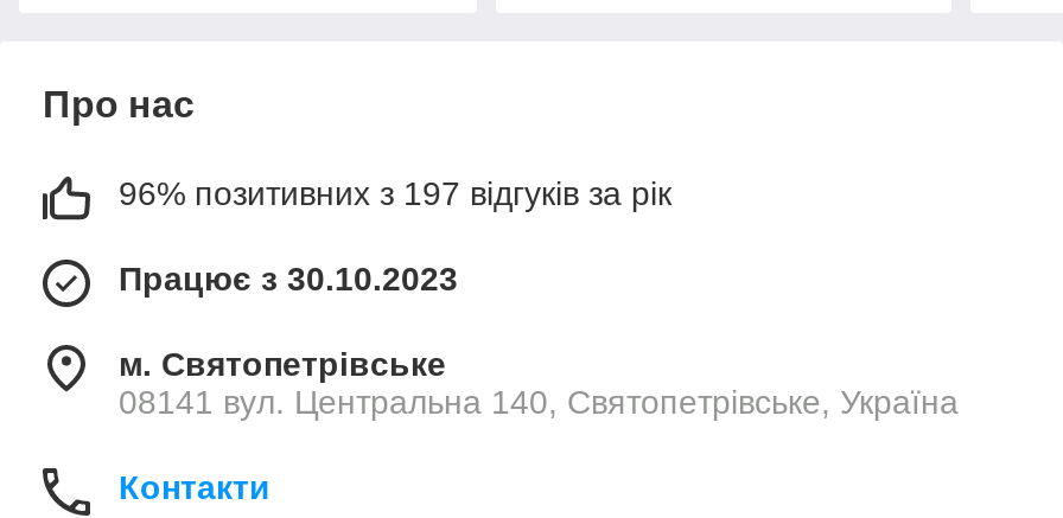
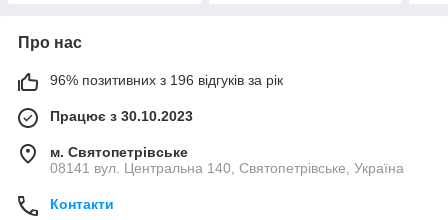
[119,174,671,212] 96% позитивних з 197 відгуків за рік -> [50,72,283,88] 96% позитивних з 196 відгуків за рік

